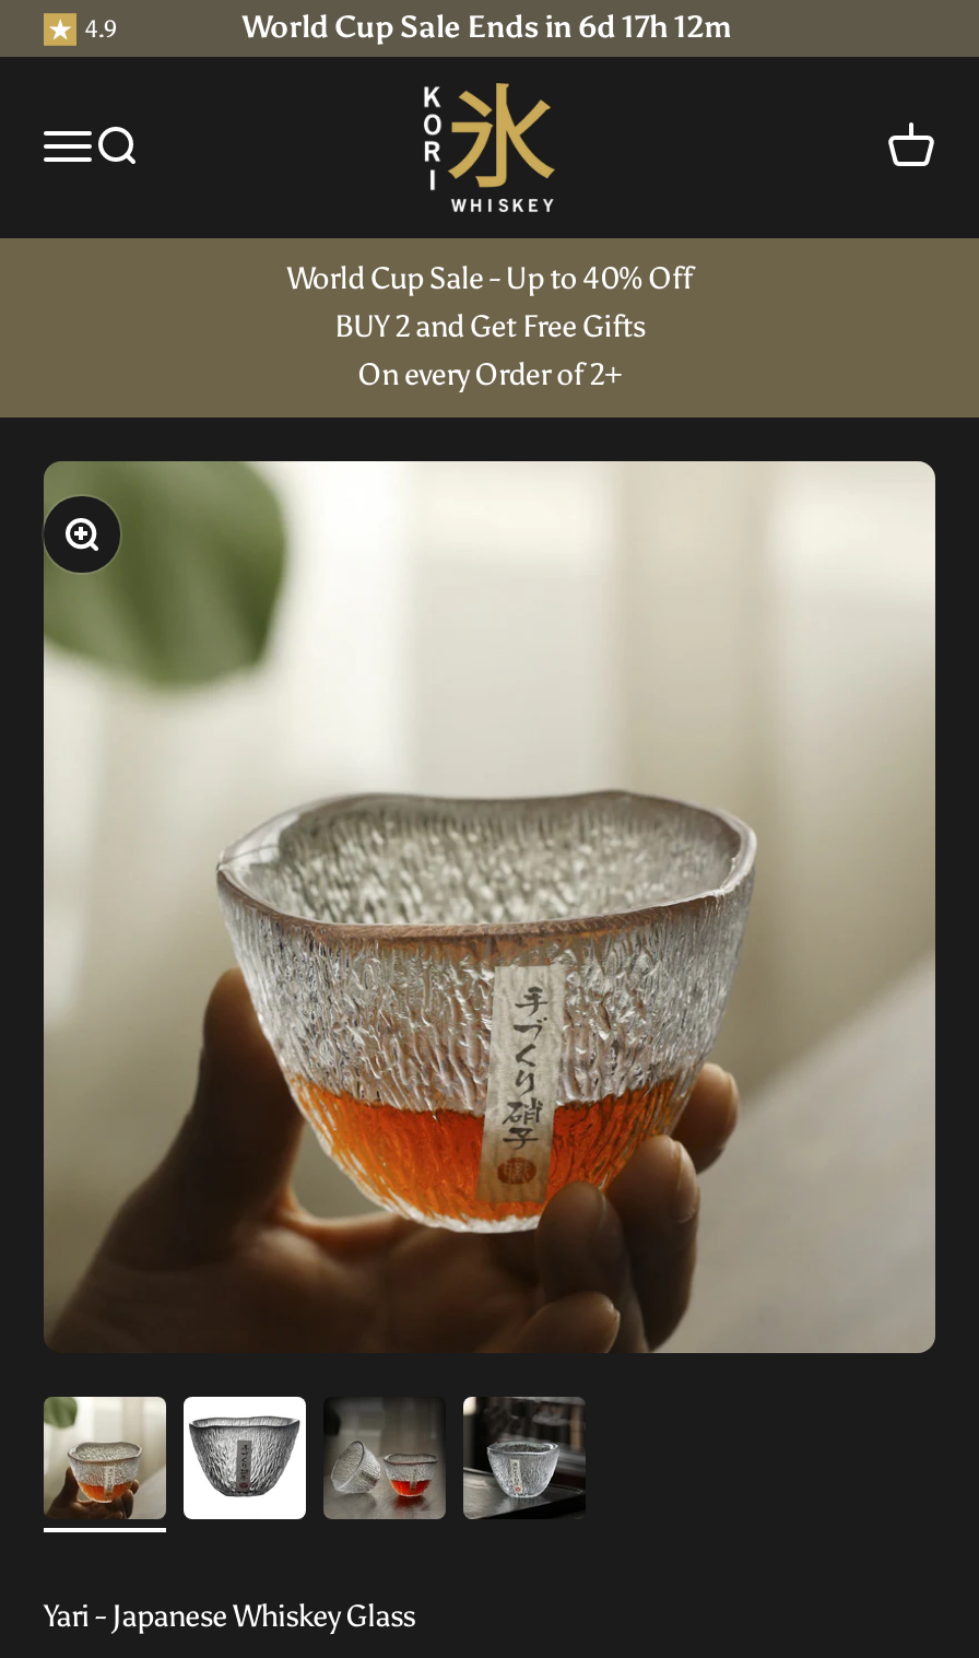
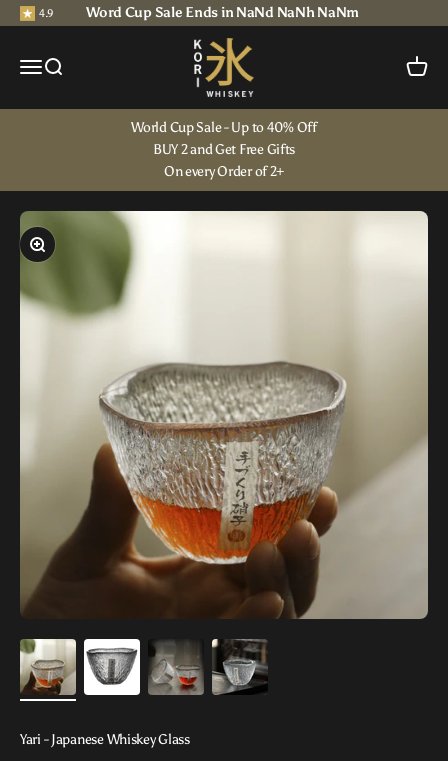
[242,9,737,46] World Cup Sale Ends in 6d 17h 12m -> [86,4,362,21] Word Cup Sale Ends in NaNd NaNh NaNm

